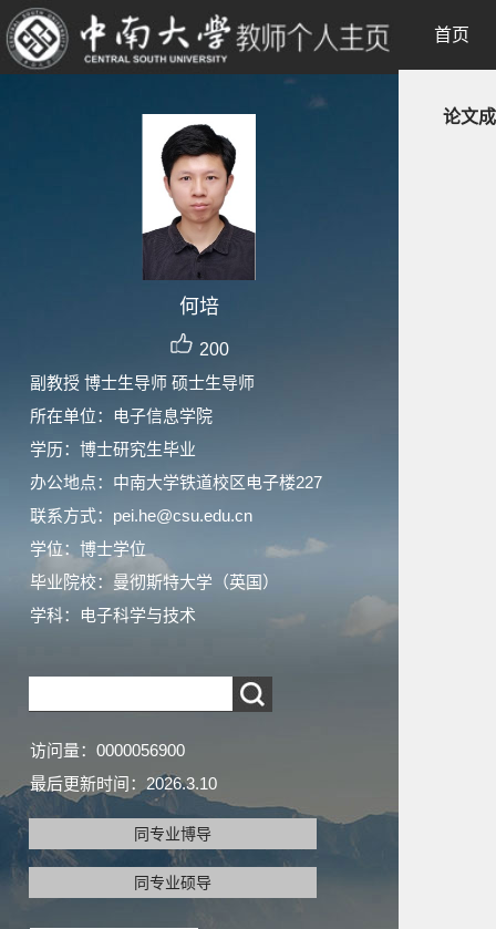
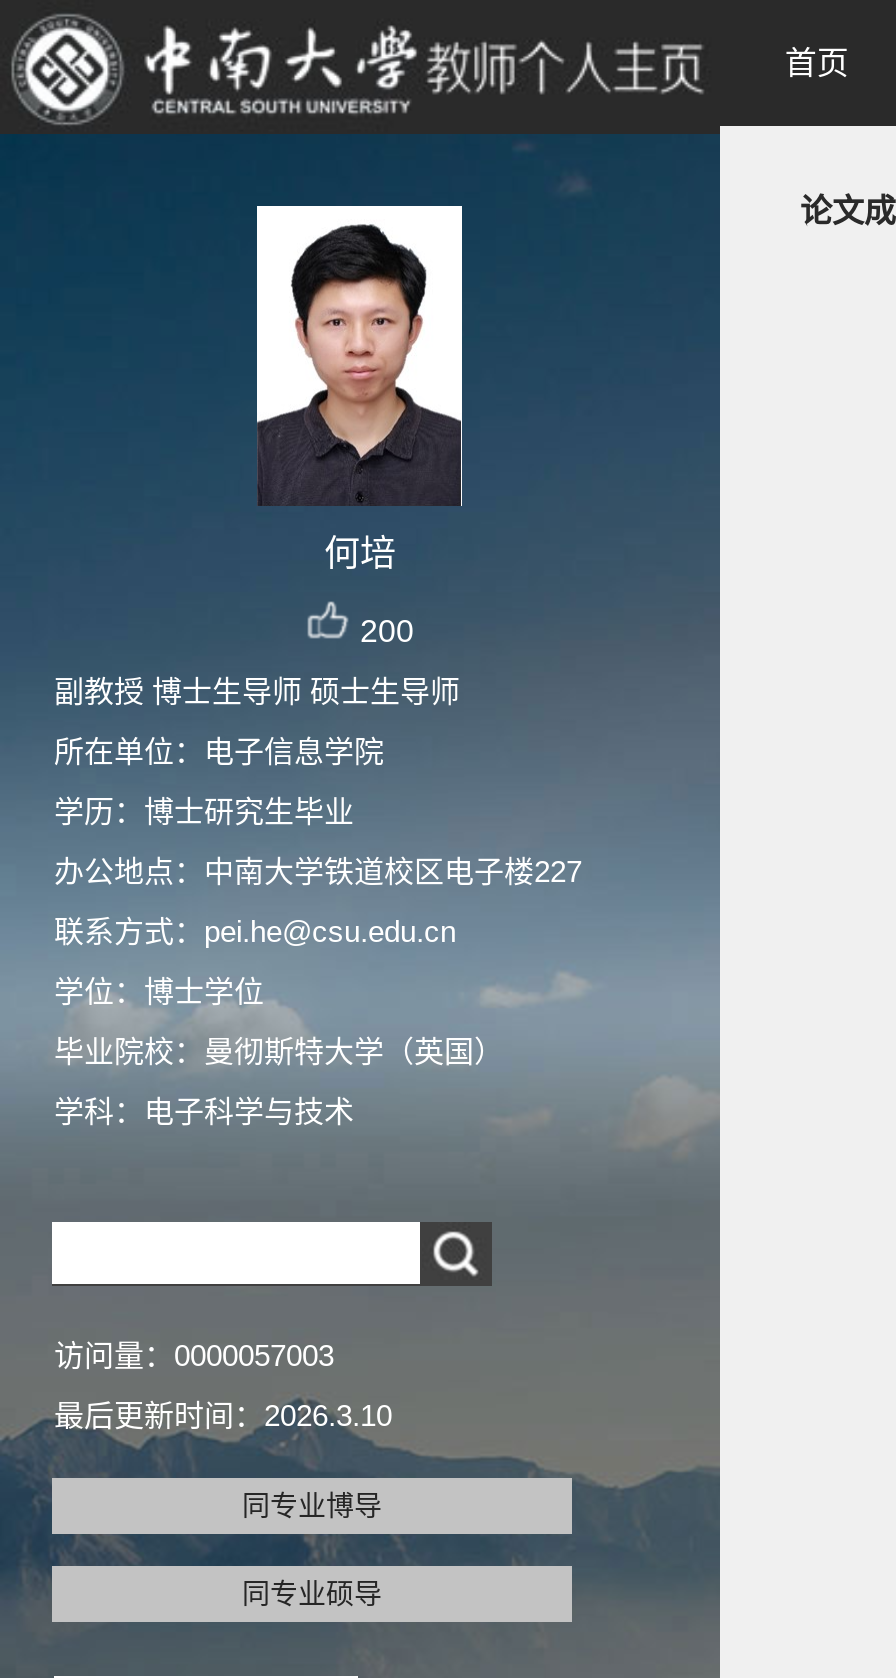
[30,741,185,760] 访问量：0000056900 -> [54,1338,334,1372] 访问量：0000057003

